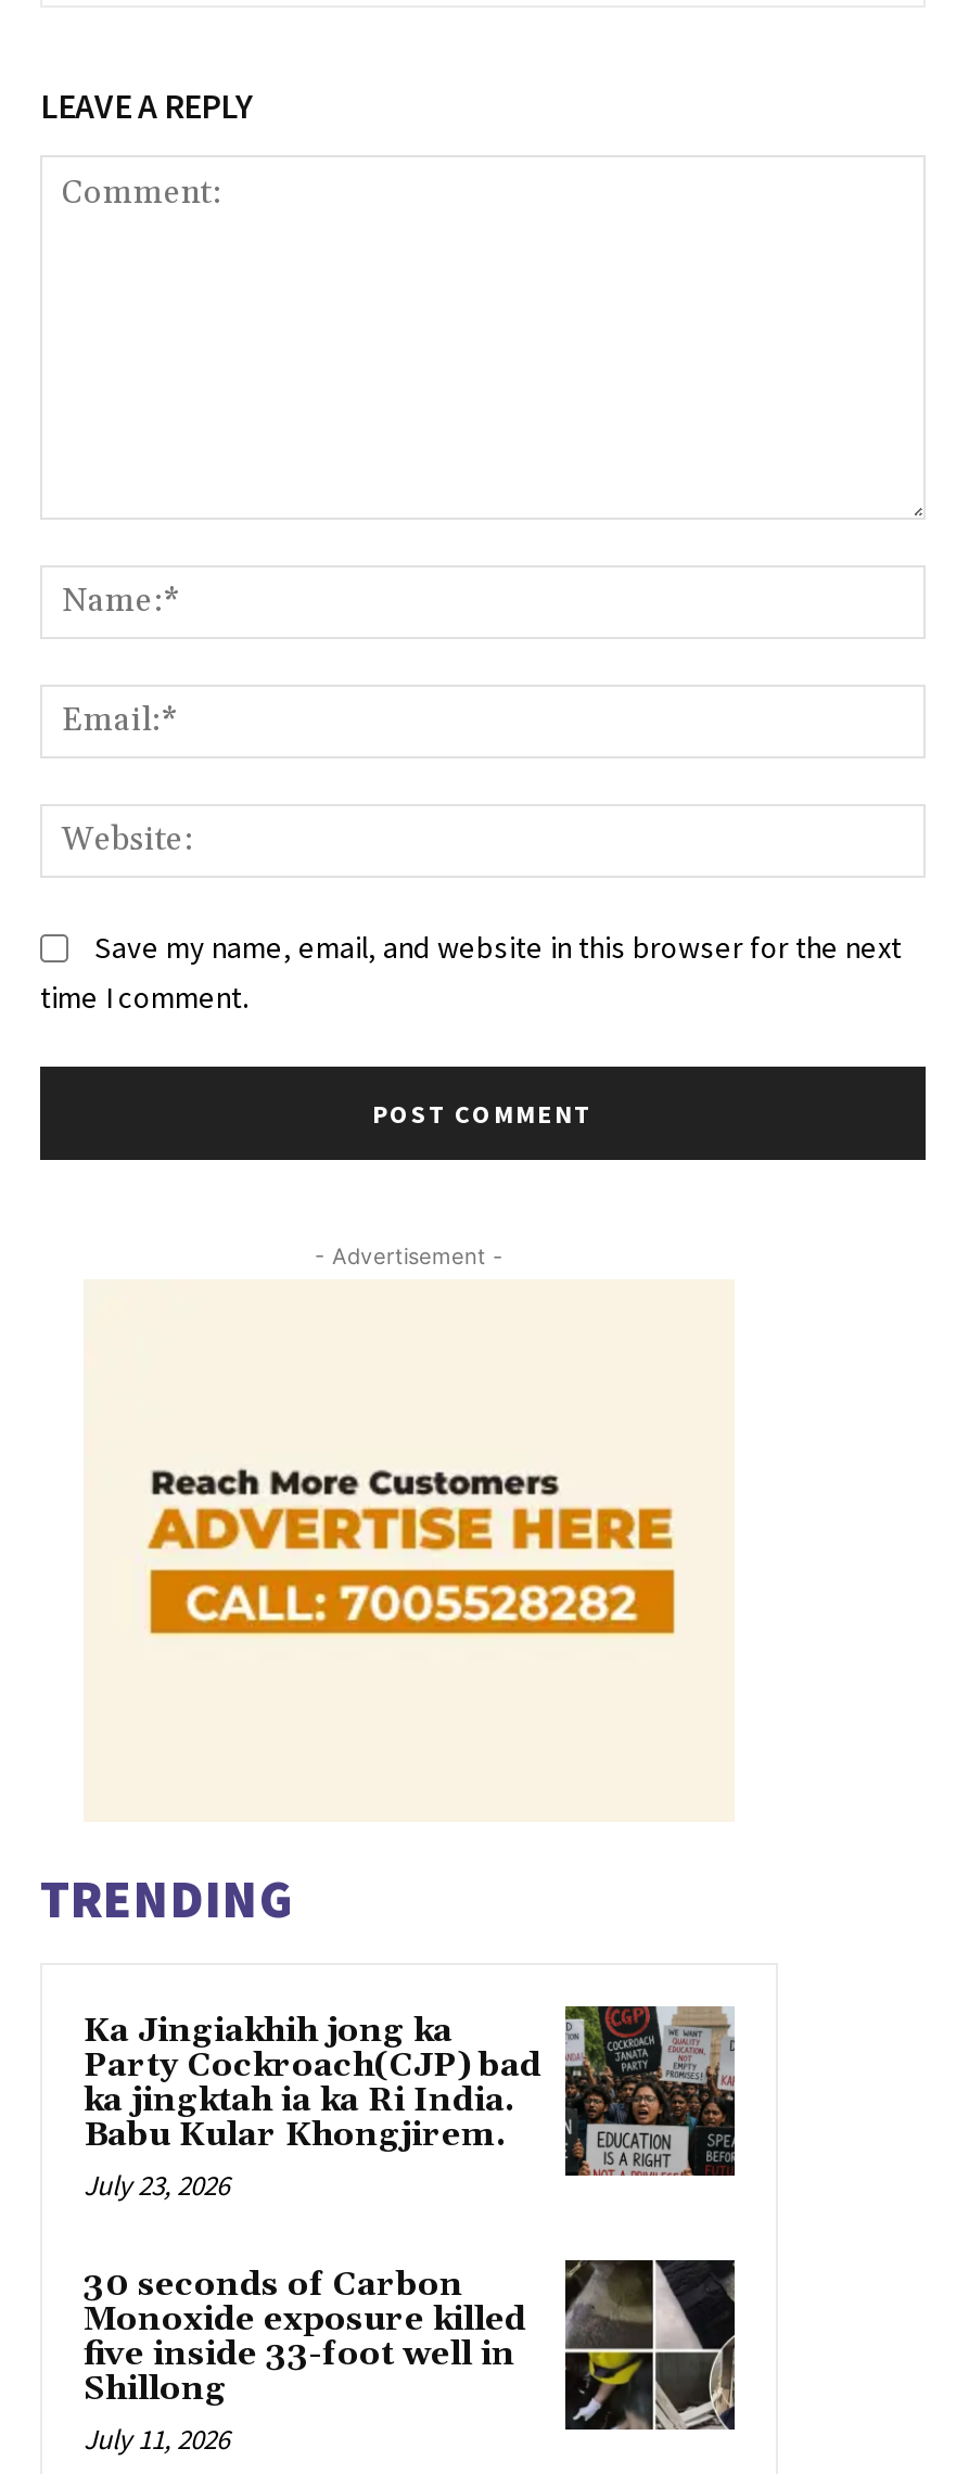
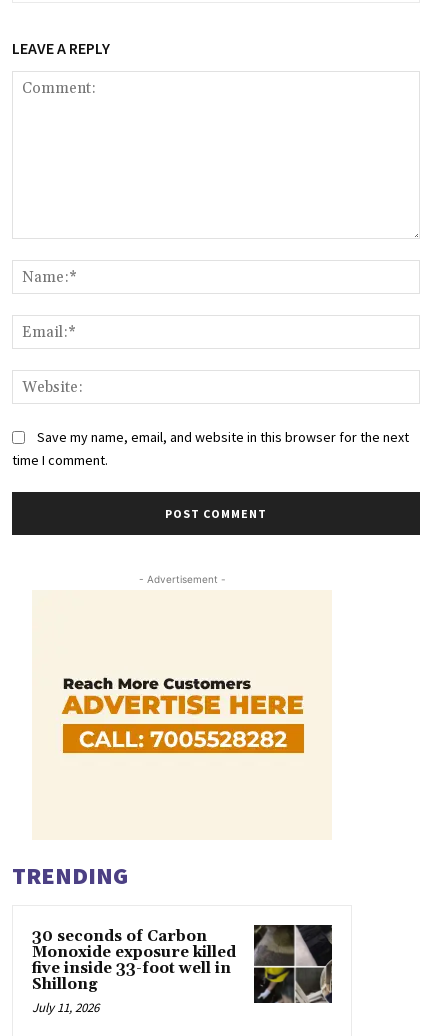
[84,2004,737,2203] [image] | Ka Jingiakhih jong ka | Party Cockroach(CJP) bad | ka jingktah ia ka Ri India. | Babu Kular Khongjirem. | July 23, 2026 -> none

